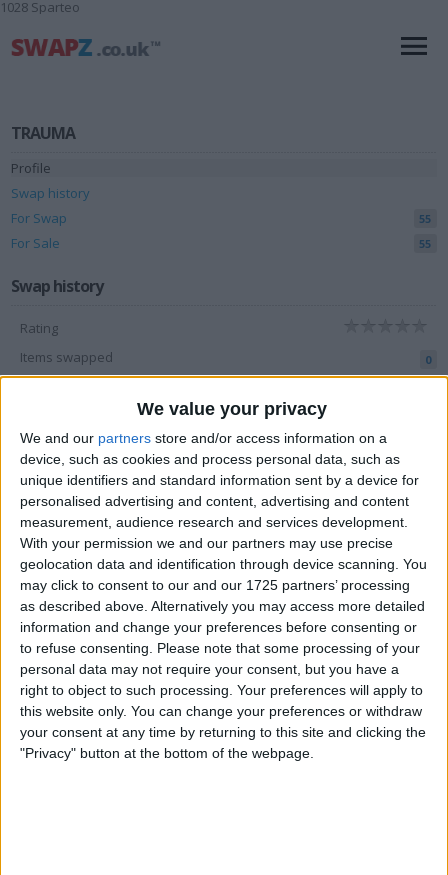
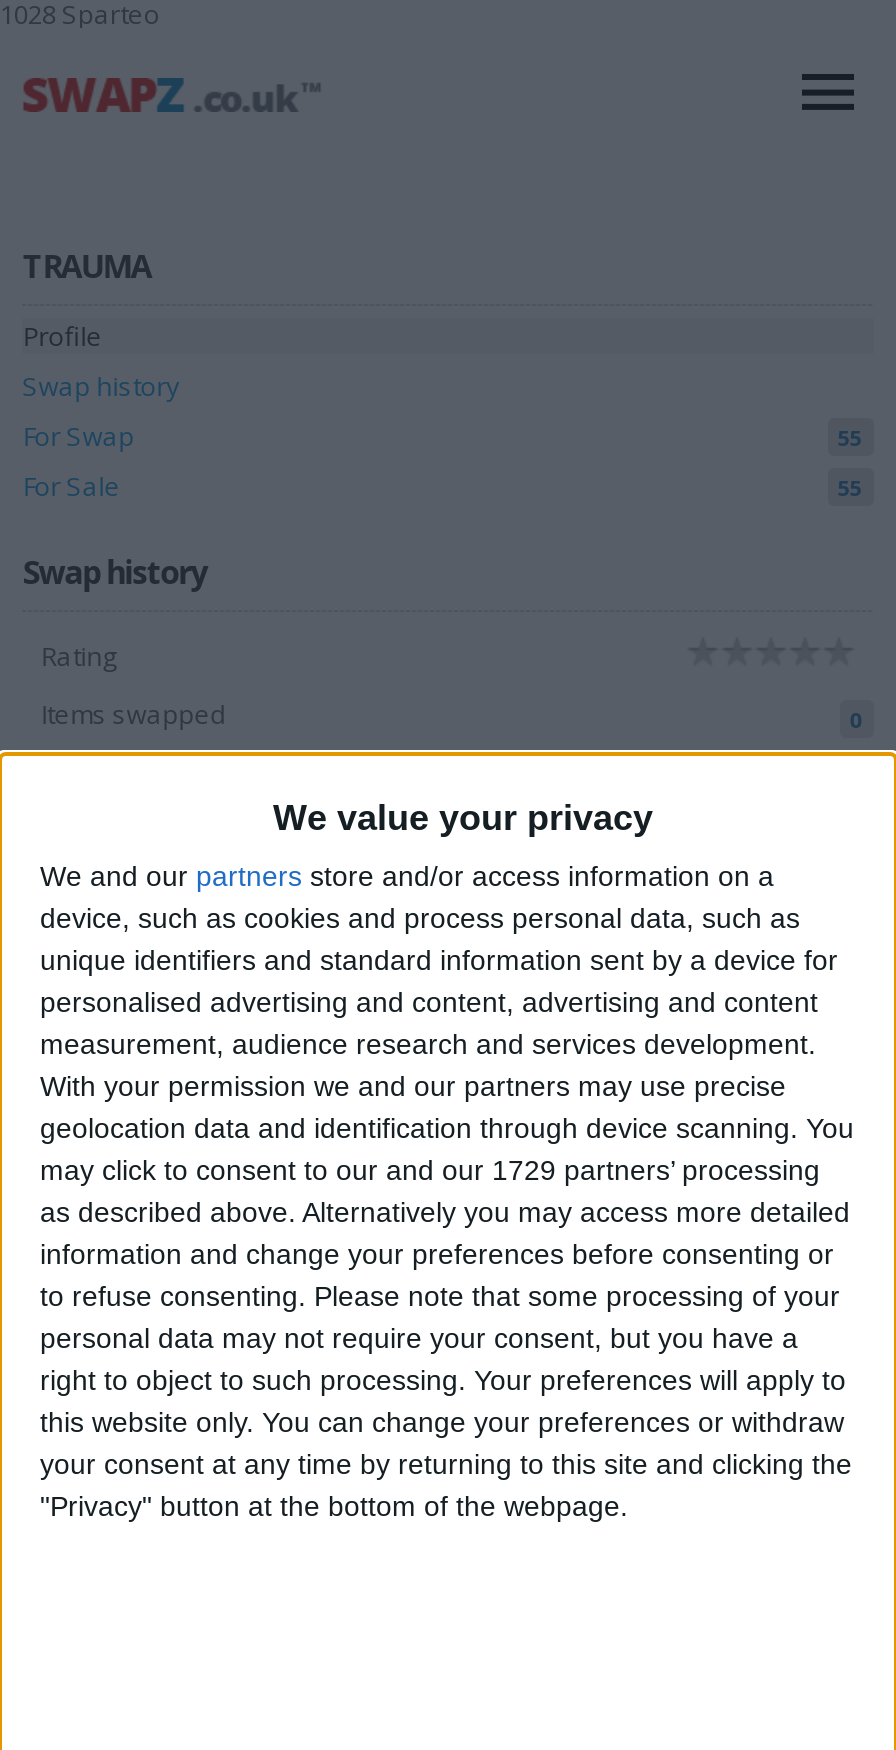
[20,577,410,593] may click to consent to our and our 1725 partners’ processing -> [40,1154,820,1186] may click to consent to our and our 1729 partners’ processing

